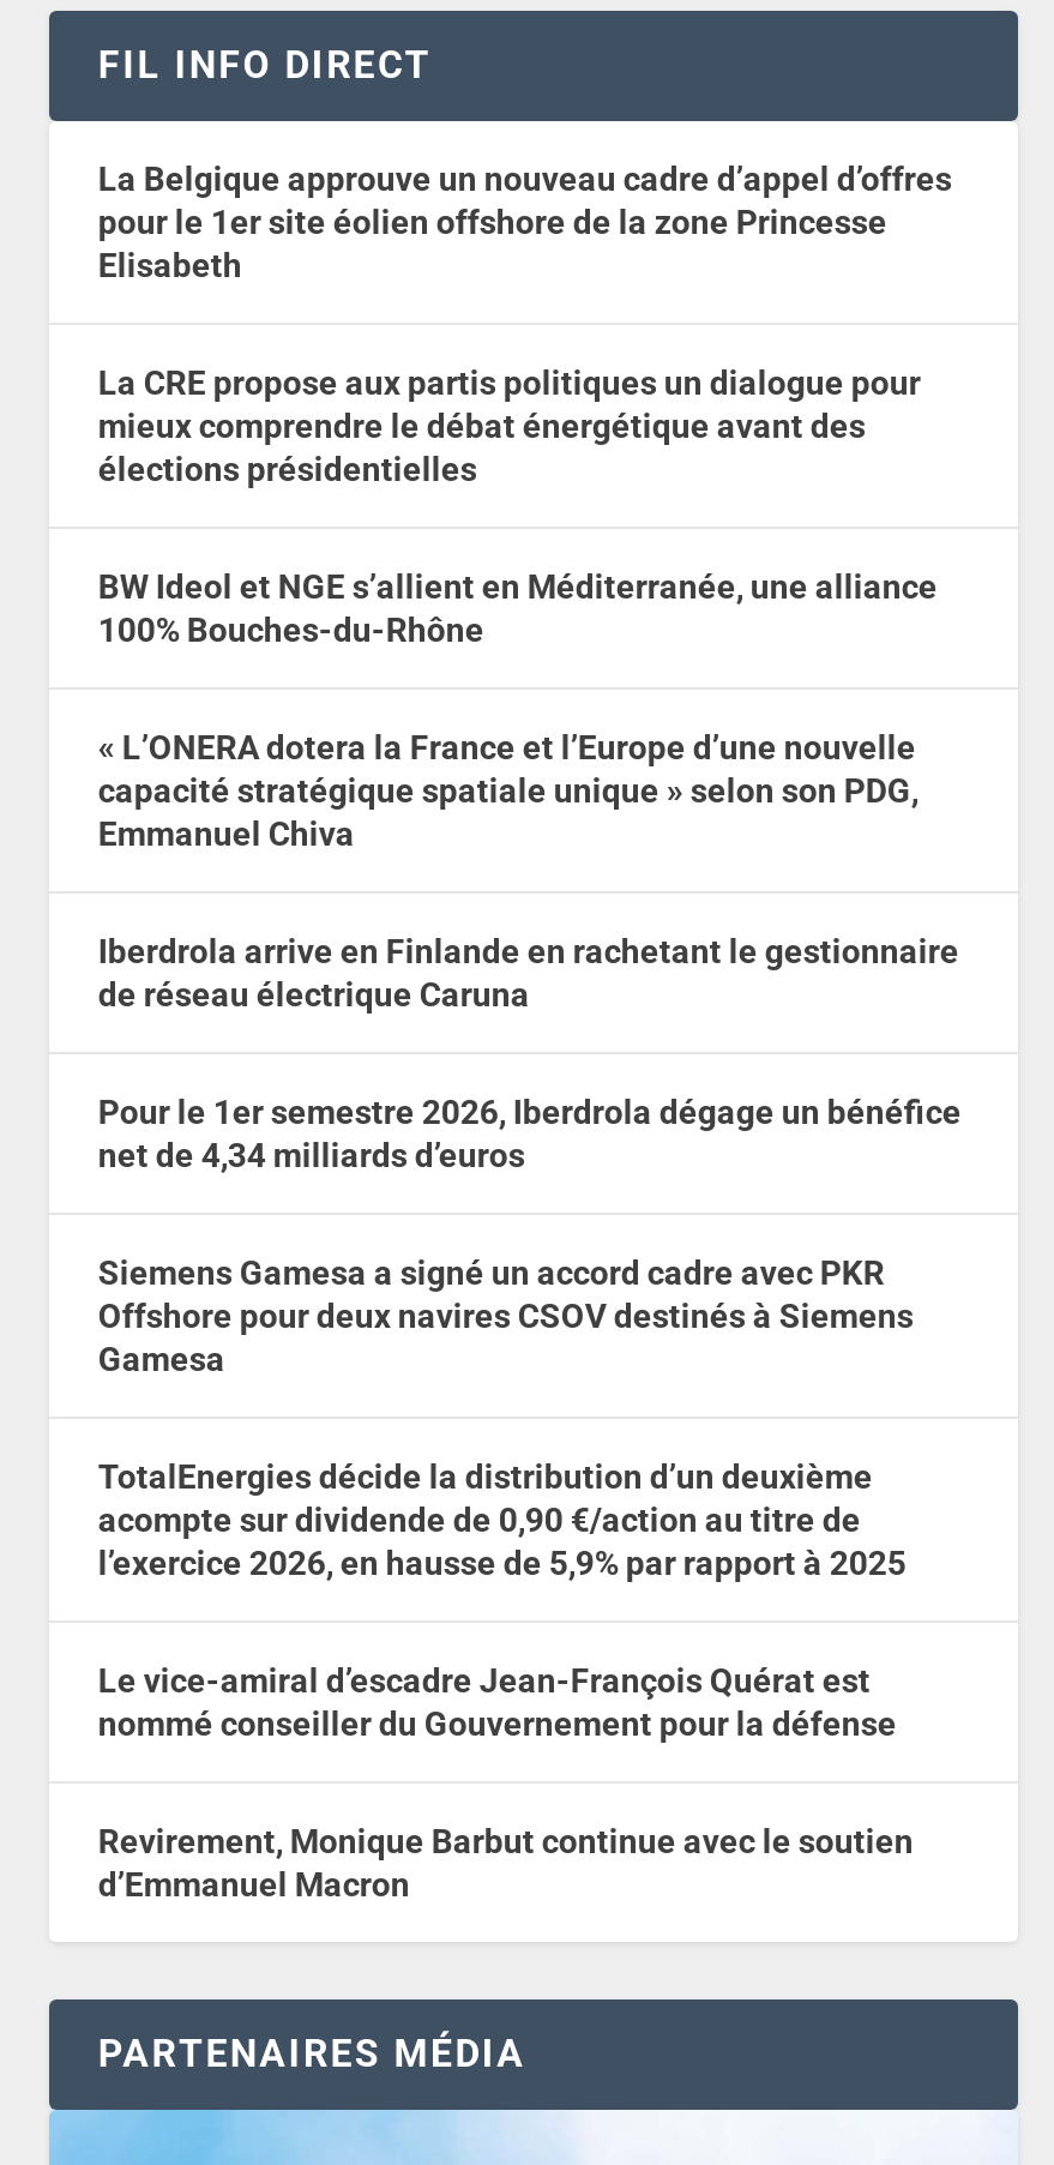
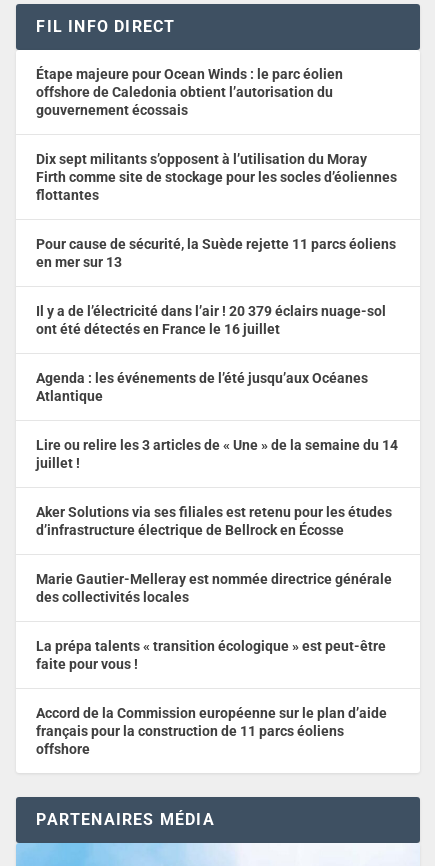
[98,159,952,283] La Belgique approuve un nouveau cadre d’appel d’offres | pour le 1er site éolien offshore de la zone Princesse | Elisabeth -> [36,66,343,118] Étape majeure pour Ocean Winds : le parc éolien | offshore de Caledonia obtient l’autorisation du | gouvernement écossais
[98,362,921,487] La CRE propose aux partis politiques un dialogue pour | mieux comprendre le débat énergétique avant des | élections présidentielles -> [36,151,397,203] Dix sept militants s’opposent à l’utilisation du Moray | Firth comme site de stockage pour les socles d’éoliennes | flottantes
[98,566,937,648] BW Ideol et NGE s’allient en Méditerranée, une alliance | 100% Bouches-du-Rhône -> [36,236,396,270] Pour cause de sécurité, la Suède rejette 11 parcs éoliens | en mer sur 13
[98,727,918,852] « L’ONERA dotera la France et l’Europe d’une nouvelle | capacité stratégique spatiale unique » selon son PDG, | Emmanuel Chiva -> [36,303,386,337] Il y a de l’électricité dans l’air ! 20 379 éclairs nuage-sol | ont été détectés en France le 16 juillet
[98,931,959,1013] Iberdrola arrive en Finlande en rachetant le gestionnaire | de réseau électrique Caruna -> [36,370,368,404] Agenda : les événements de l’été jusqu’aux Océanes | Atlantique
[98,1092,961,1173] Pour le 1er semestre 2026, Iberdrola dégage un bénéfice | net de 4,34 milliards d’euros -> [36,437,398,471] Lire ou relire les 3 articles de « Une » de la semaine du 14 | juillet !
[98,1252,913,1377] Siemens Gamesa a signé un accord cadre avec PKR | Offshore pour deux navires CSOV destinés à Siemens | Gamesa -> [36,504,392,538] Aker Solutions via ses filiales est retenu pour les études | d’infrastructure électrique de Bellrock en Écosse
[98,1456,906,1581] TotalEnergies décide la distribution d’un deuxième | acompte sur dividende de 0,90 €/action au titre de | l’exercice 2026, en hausse de 5,9% par rapport à 2025 -> [36,571,392,605] Marie Gautier-Melleray est nommée directrice générale | des collectivités locales
[98,1660,897,1742] Le vice-amiral d’escadre Jean-François Quérat est | nommé conseiller du Gouvernement pour la défense -> [36,638,386,672] La prépa talents « transition écologique » est peut-être | faite pour vous !
[98,1821,913,1903] Revirement, Monique Barbut continue avec le soutien | d’Emmanuel Macron -> [36,705,387,757] Accord de la Commission européenne sur le plan d’aide | français pour la construction de 11 parcs éoliens | offshore

